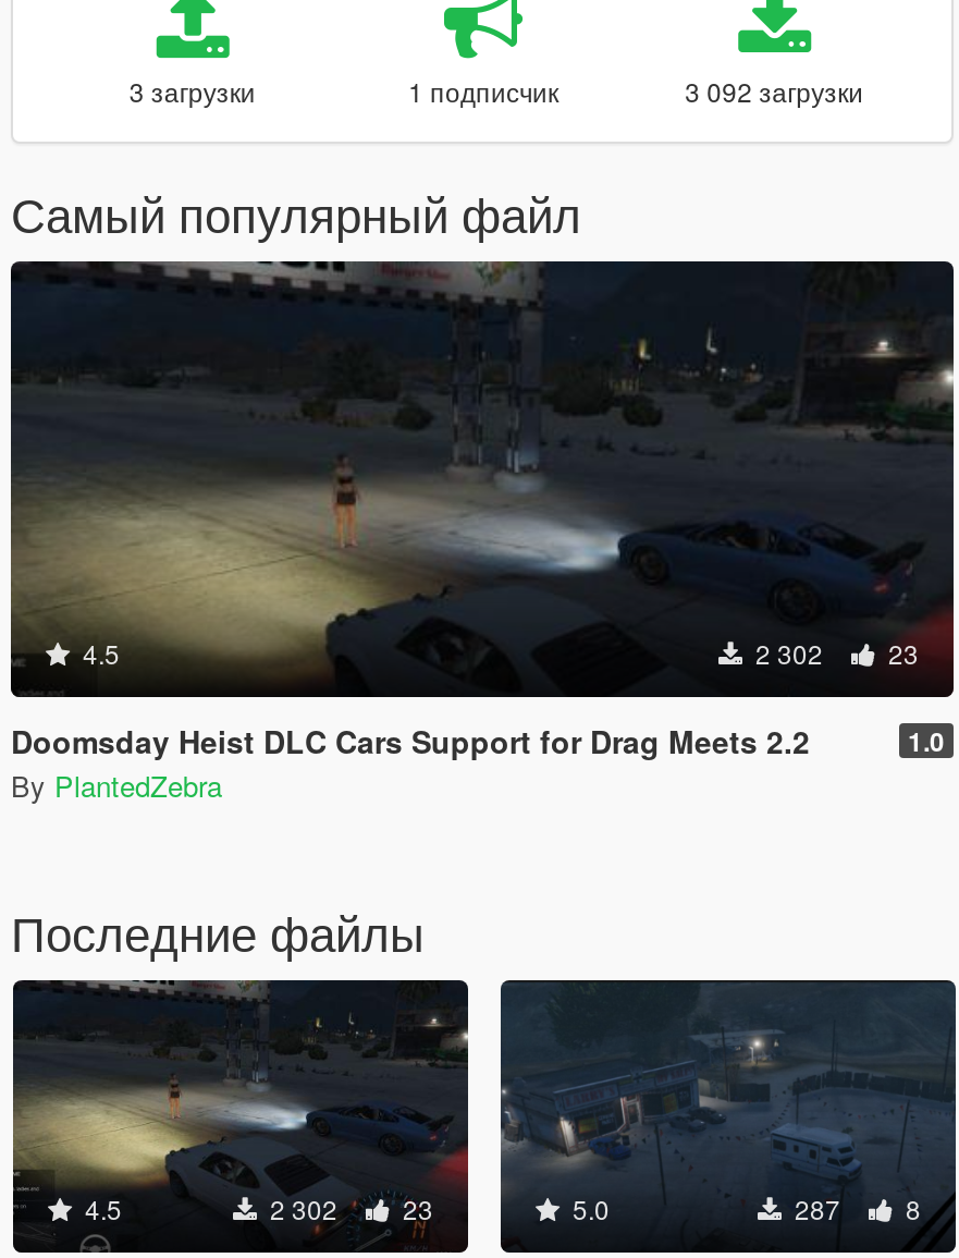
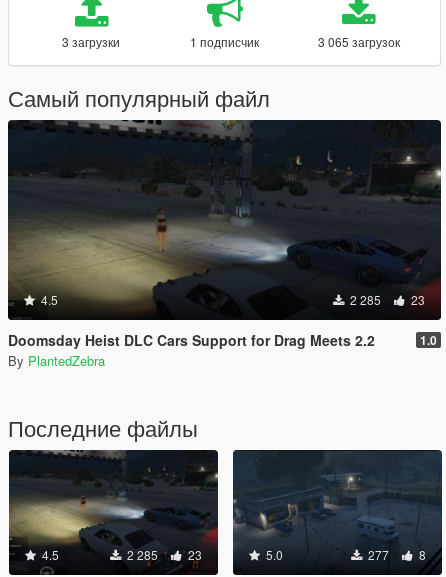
[685,72,863,109] 3 092 загрузки -> [318,33,400,50] 3 065 загрузок
[749,634,919,671] 2 302 23 -> [347,291,425,308] 2 285 23
[263,1189,433,1226] 2 302 23 -> [124,546,202,563] 2 285 23
[788,1189,921,1226] 287 8 -> [365,546,426,563] 277 8

